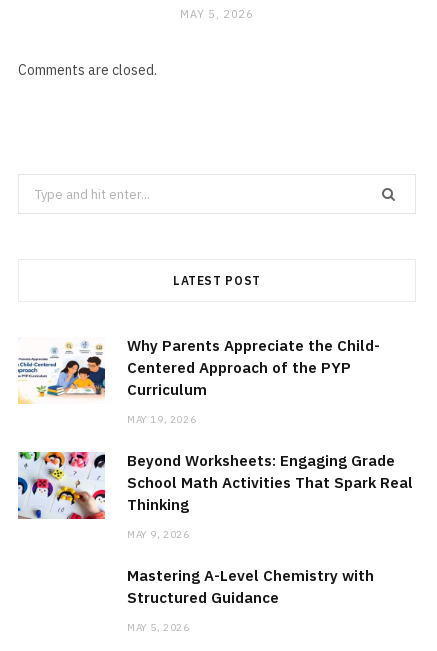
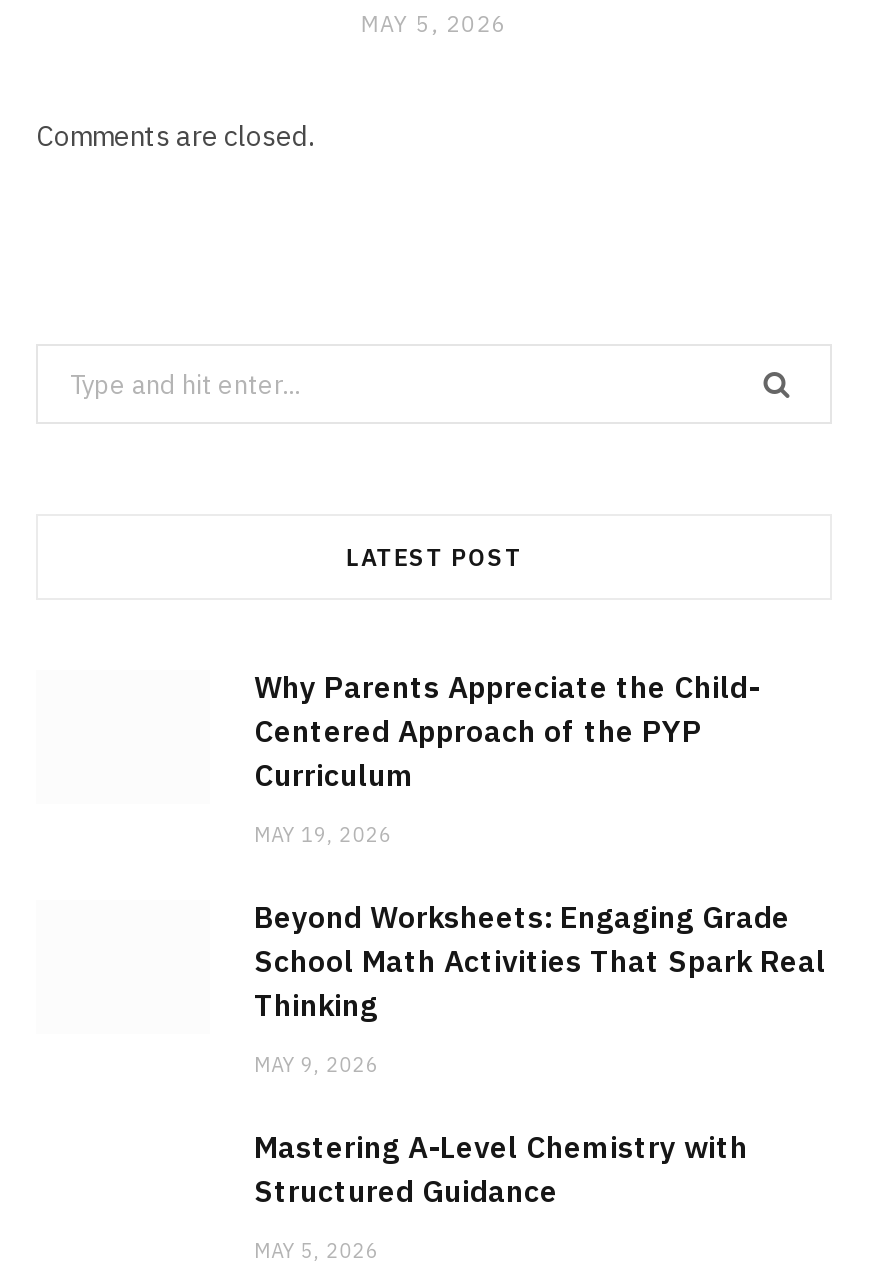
[17,341,106,405] [image] -> none
[17,451,106,520] [image] -> none

